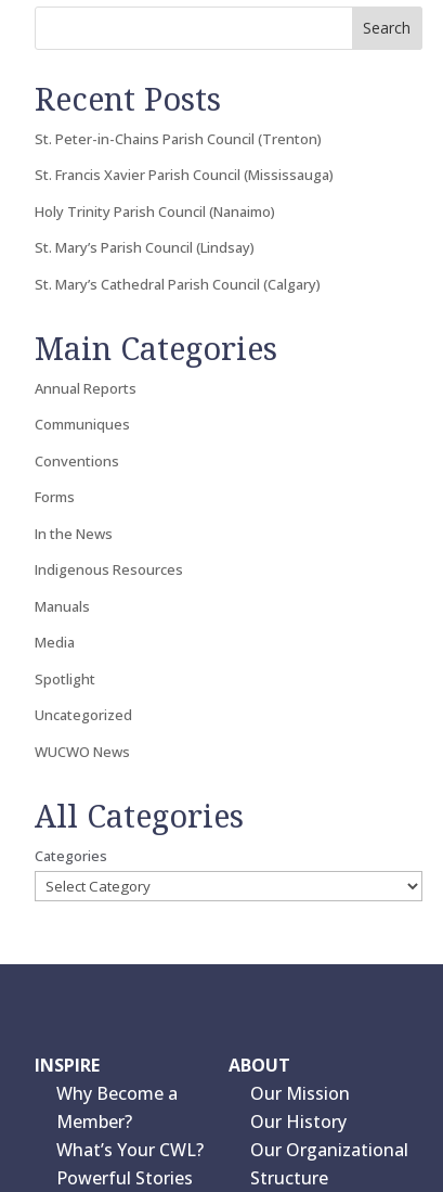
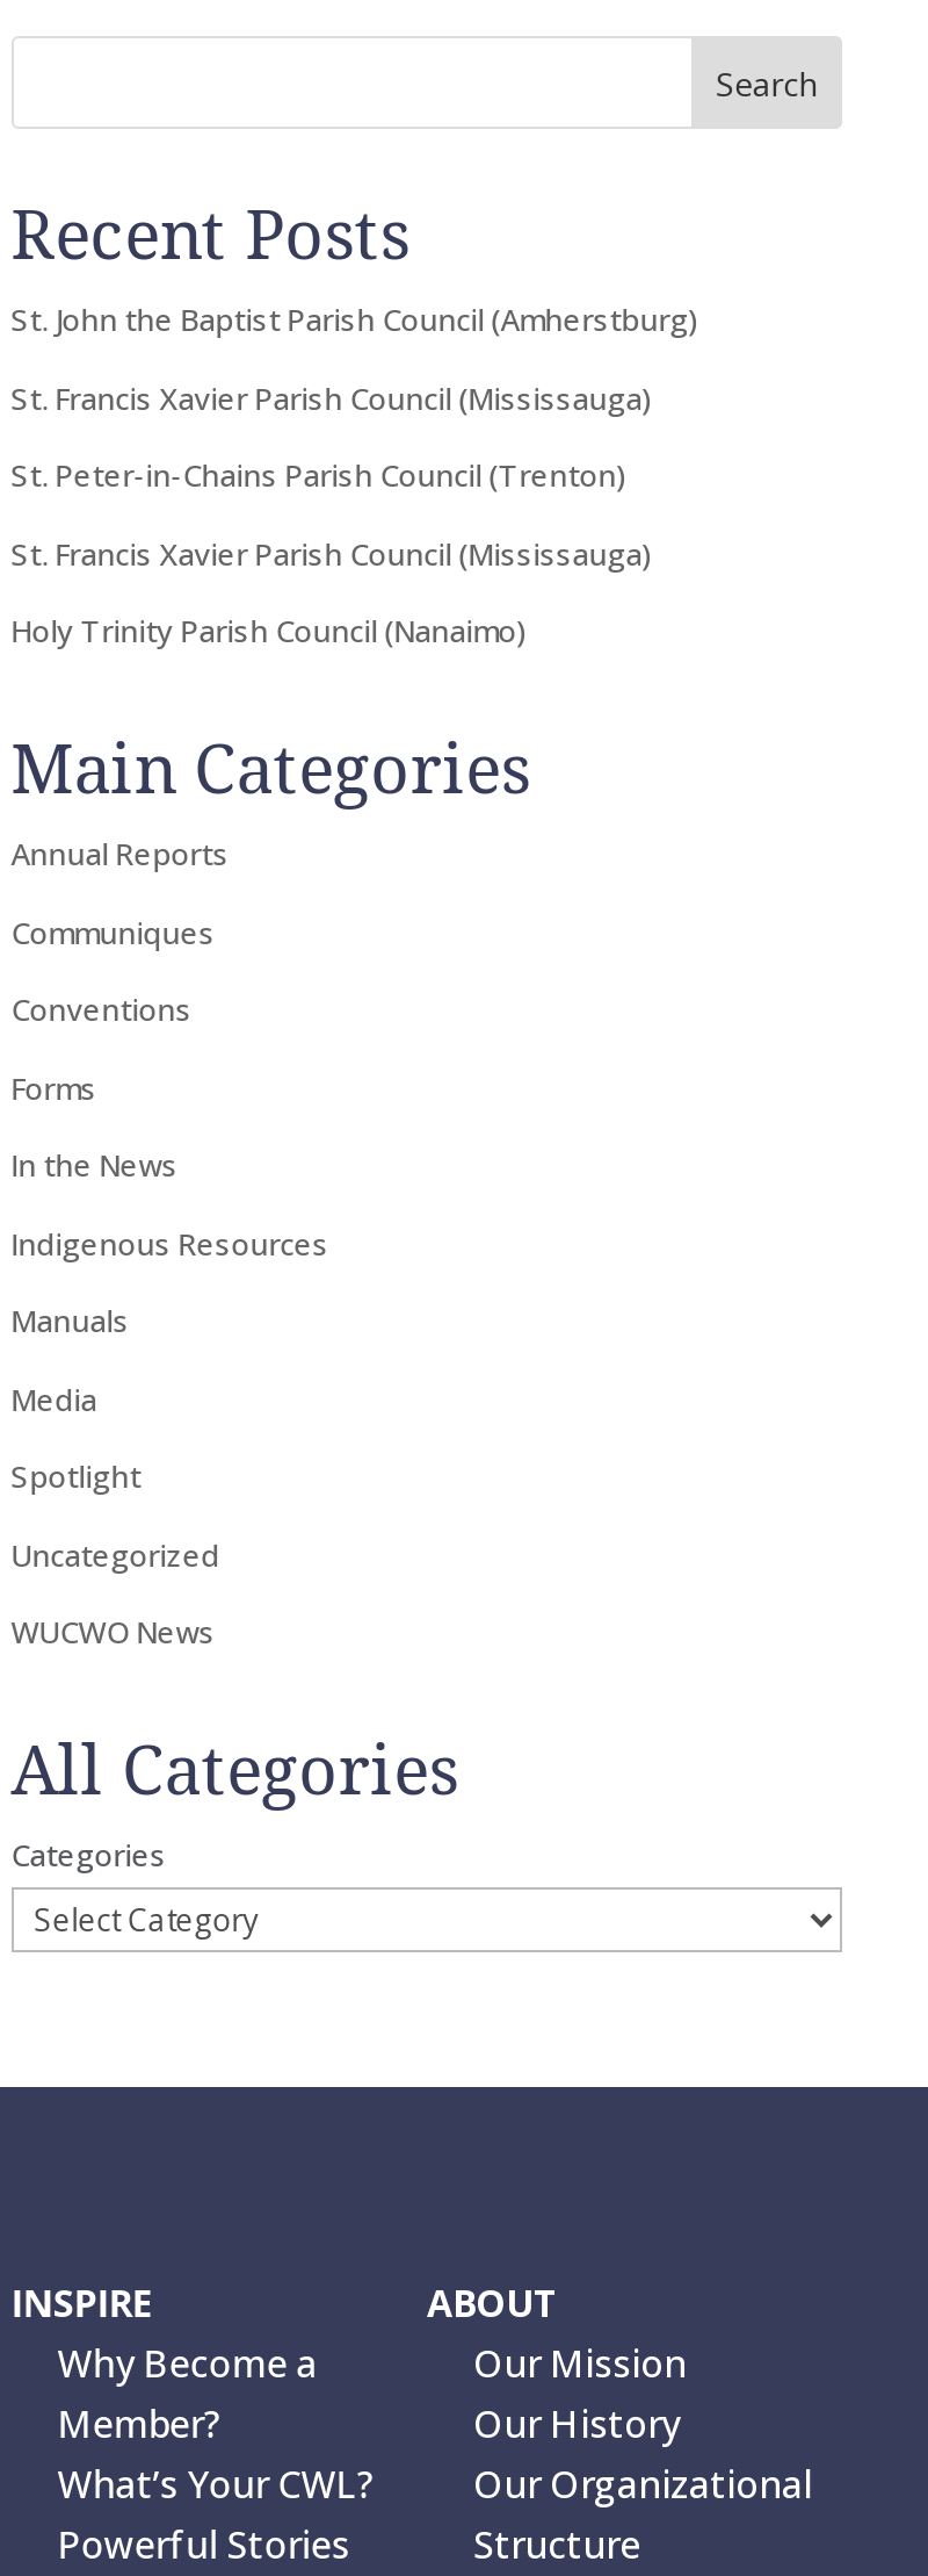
none -> [11,299,698,418] St. John the Baptist Parish Council (Amherstburg) | St. Francis Xavier Parish Council (Mississauga)
moved [34,129,333,221] -> [11,454,651,652]: St. Peter-in-Chains Parish Council (Trenton) | St. Francis Xavier Parish Council (Mississauga) | Holy Trinity Parish Council (Nanaimo)
[34,238,320,293] St. Mary’s Parish Council (Lindsay) | St. Mary’s Cathedral Parish Council (Calgary) -> none

